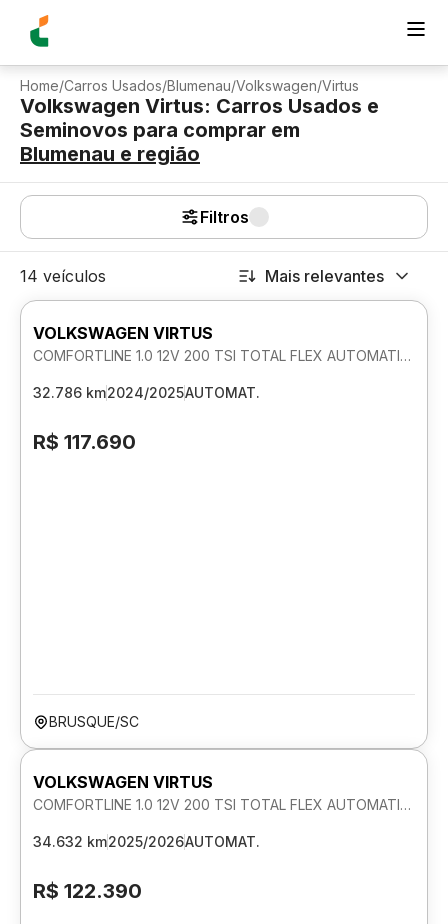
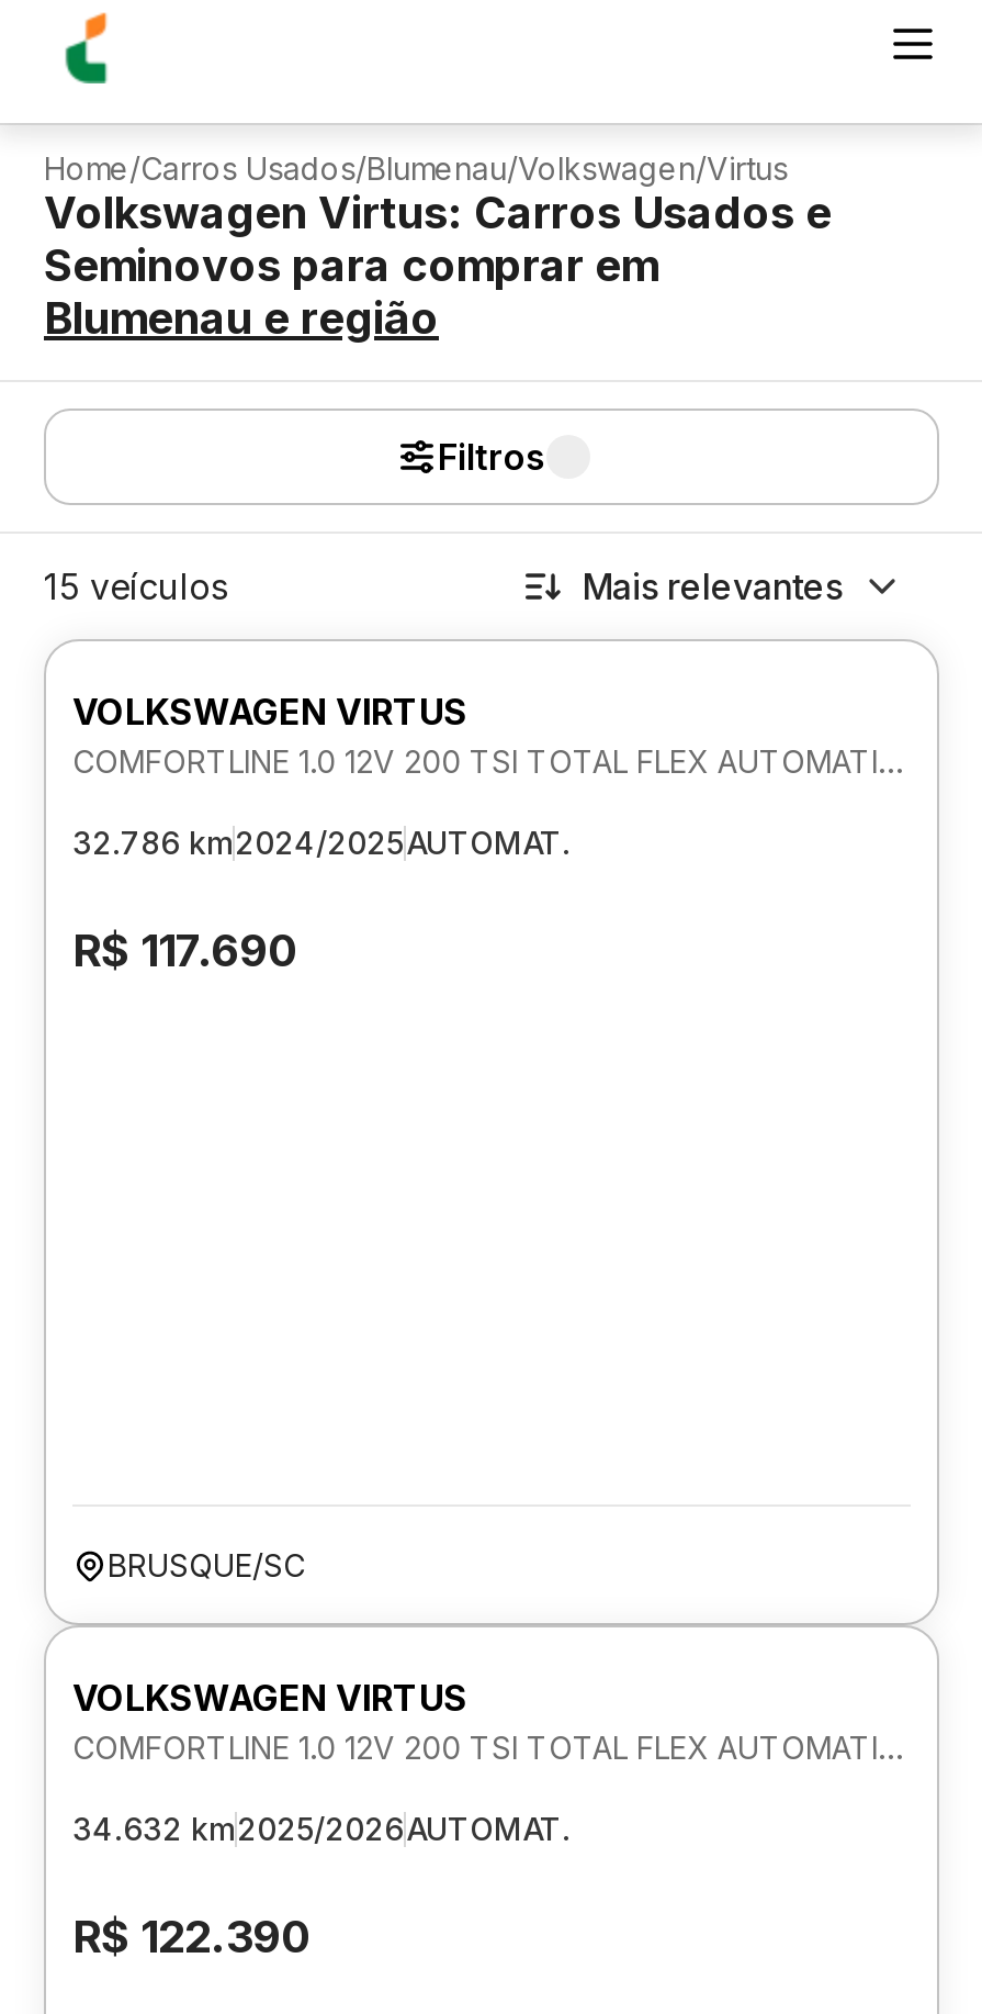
[20,266,106,286] 14 veículos -> [44,564,228,608] 15 veículos

